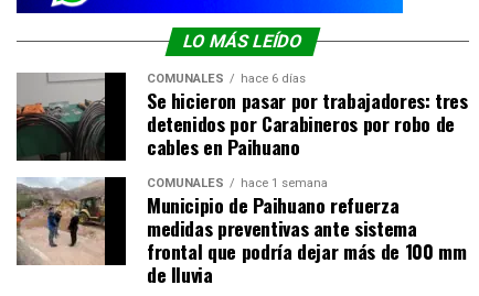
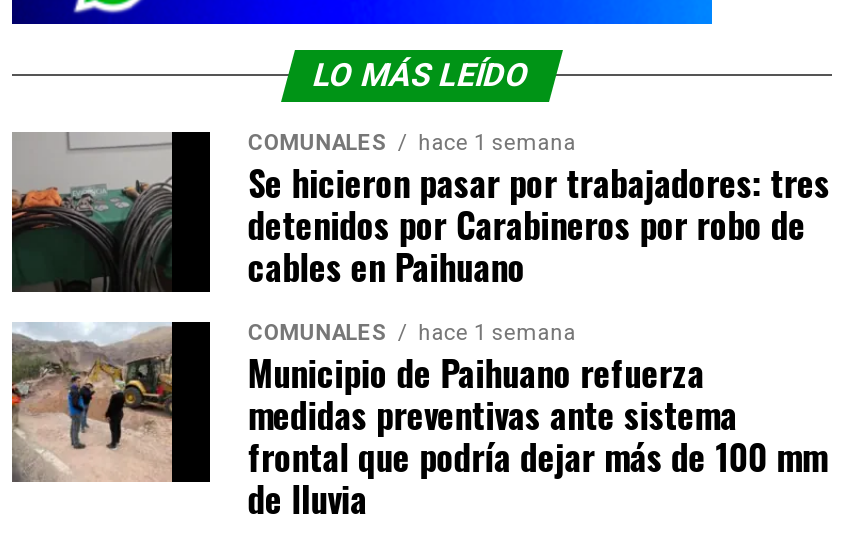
[147,72,306,86] COMUNALES hace 6 días -> [248,130,576,156] COMUNALES hace 1 semana

